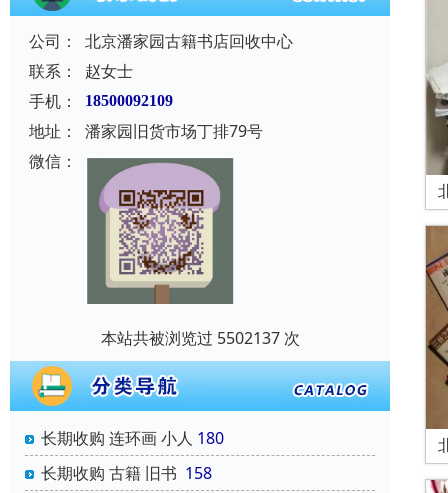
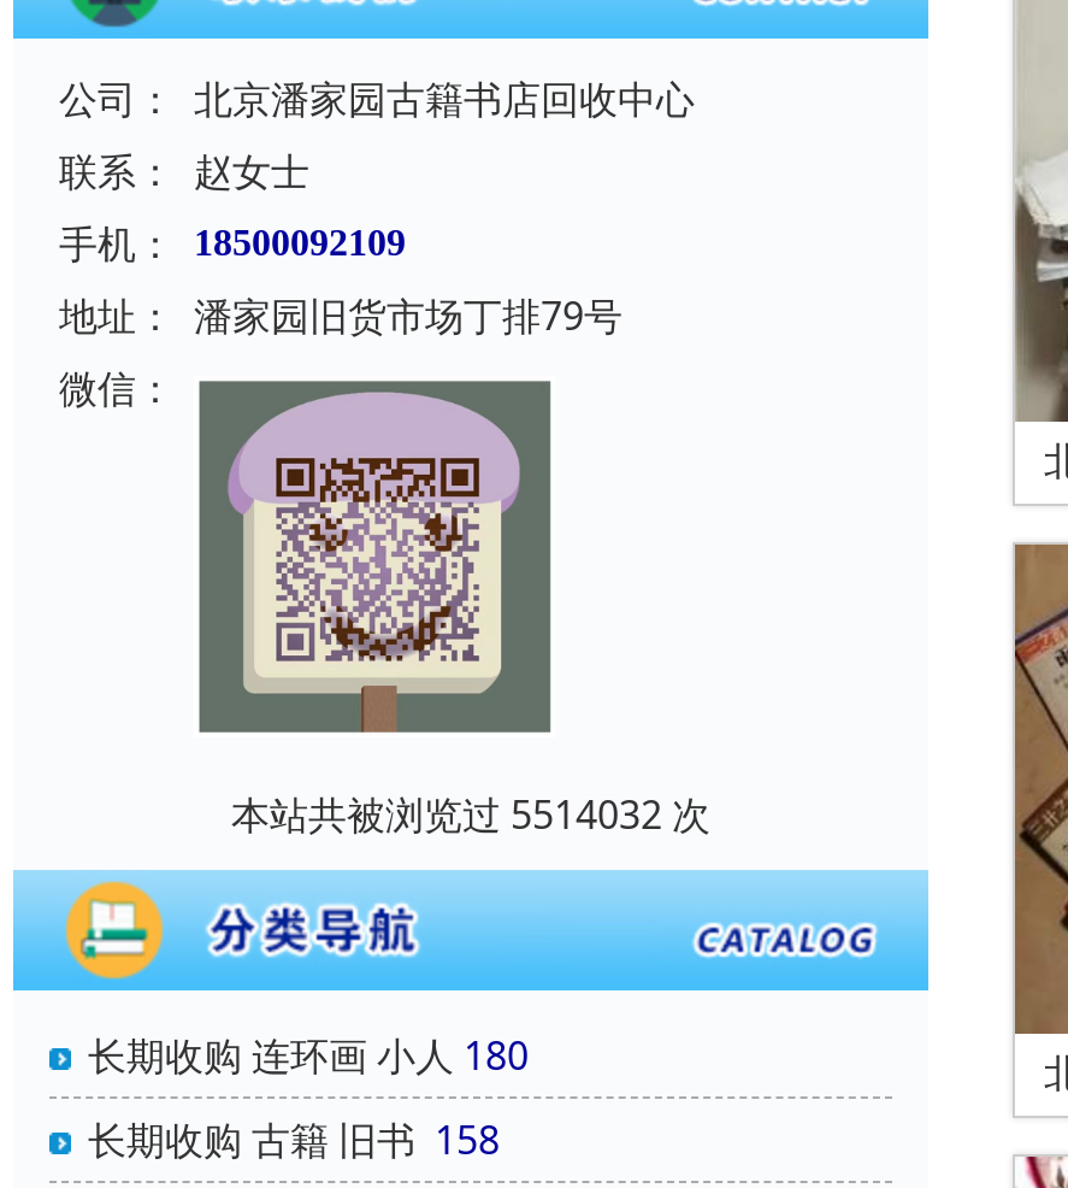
[100,327,299,349] 本站共被浏览过 5502137 次 -> [231,788,710,841] 本站共被浏览过 5514032 次

